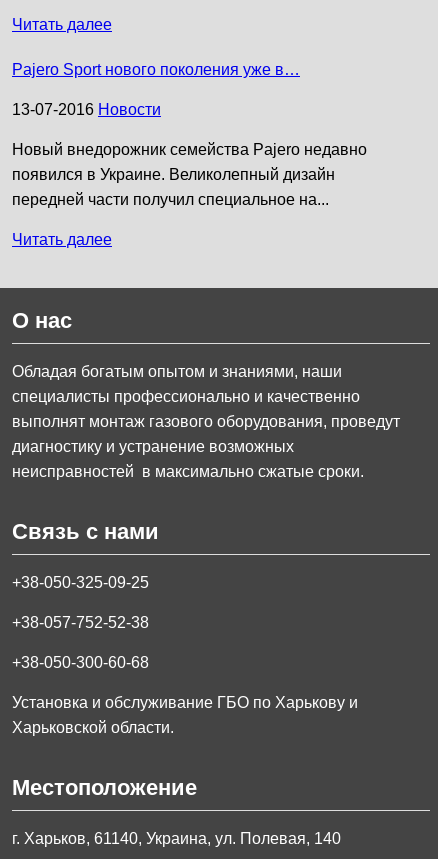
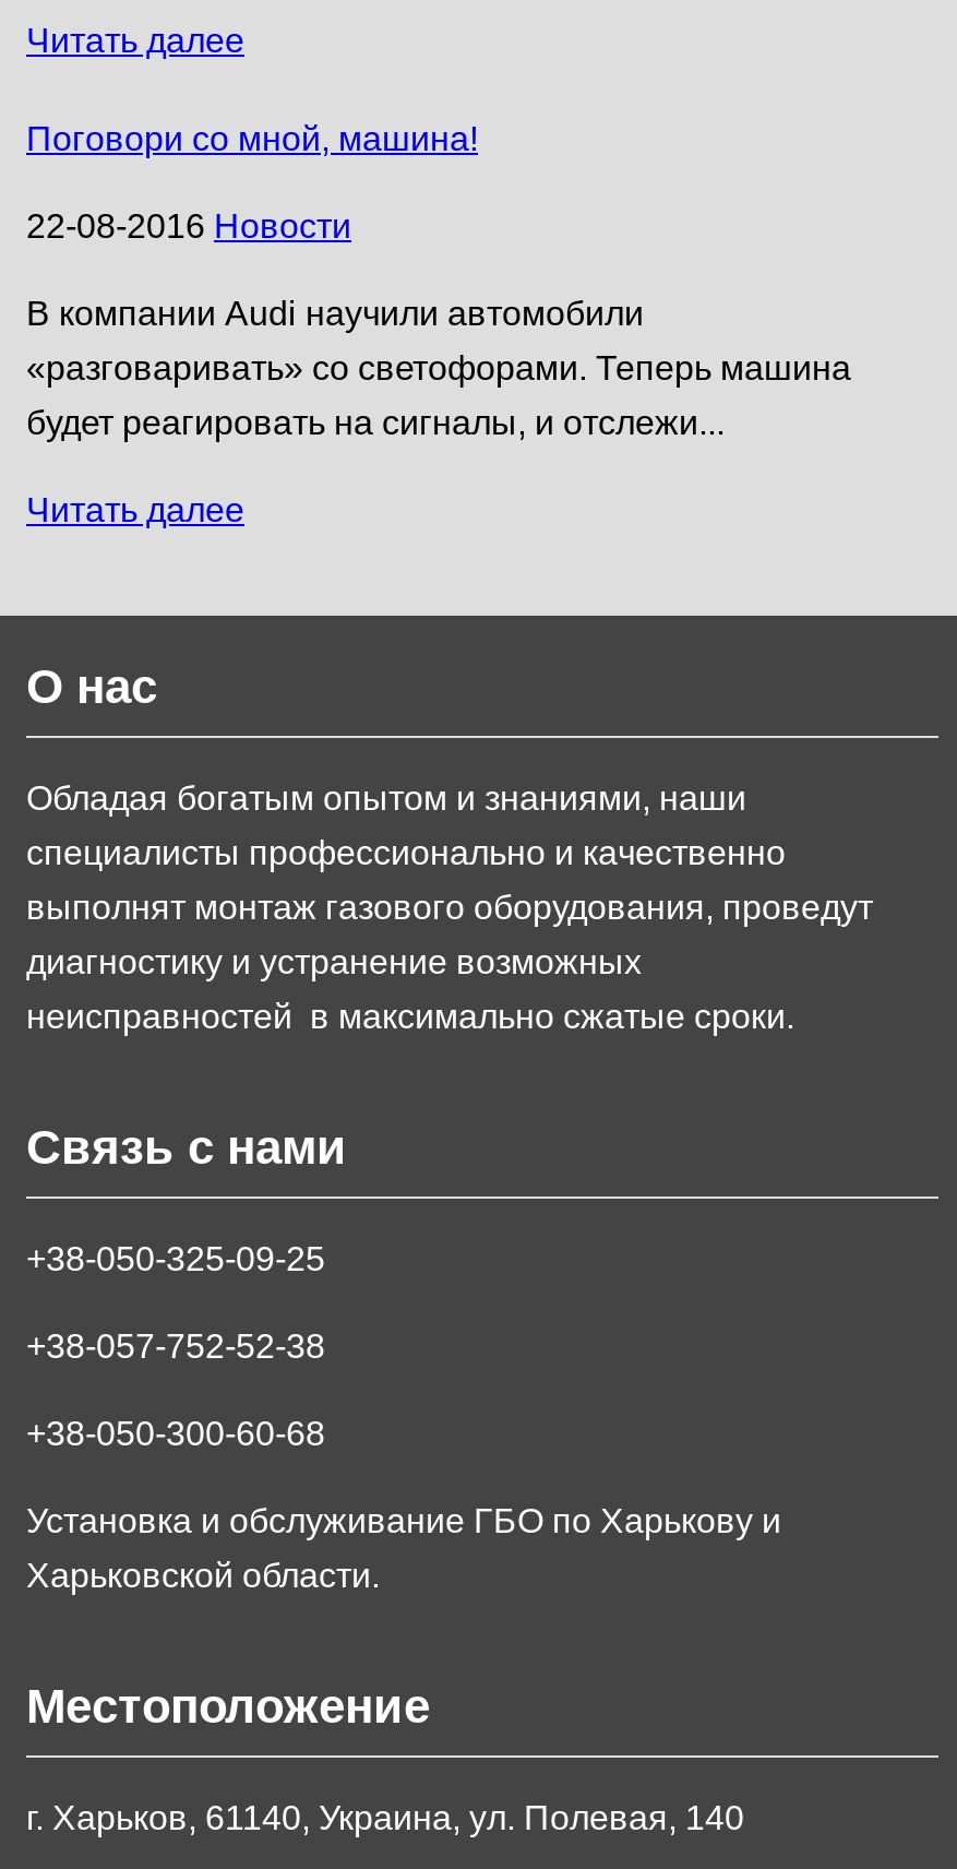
[12,61,300,78] Pajero Sport нового поколения уже в… -> [26,119,478,156] Поговори со мной, машина!
[12,101,161,118] 13-07-2016 Новости -> [26,207,351,244] 22-08-2016 Новости
[12,141,367,158] Новый внедорожник семейства Pajero недавно -> [26,294,644,331] В компании Audi научили автомобили
[12,166,335,183] появился в Украине. Великолепный дизайн -> [26,348,851,386] «разговаривать» со светофорами. Теперь машина
[12,191,329,208] передней части получил специальное на... -> [26,403,725,440] будет реагировать на сигналы, и отслежи...

